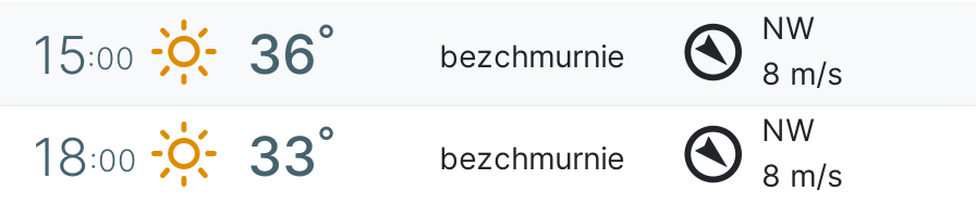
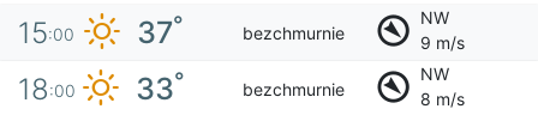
[33,15,337,87] 15:00 36° -> [18,11,184,51] 15:00 37°
[762,55,842,92] 8 m/s -> [420,33,464,53] 9 m/s

